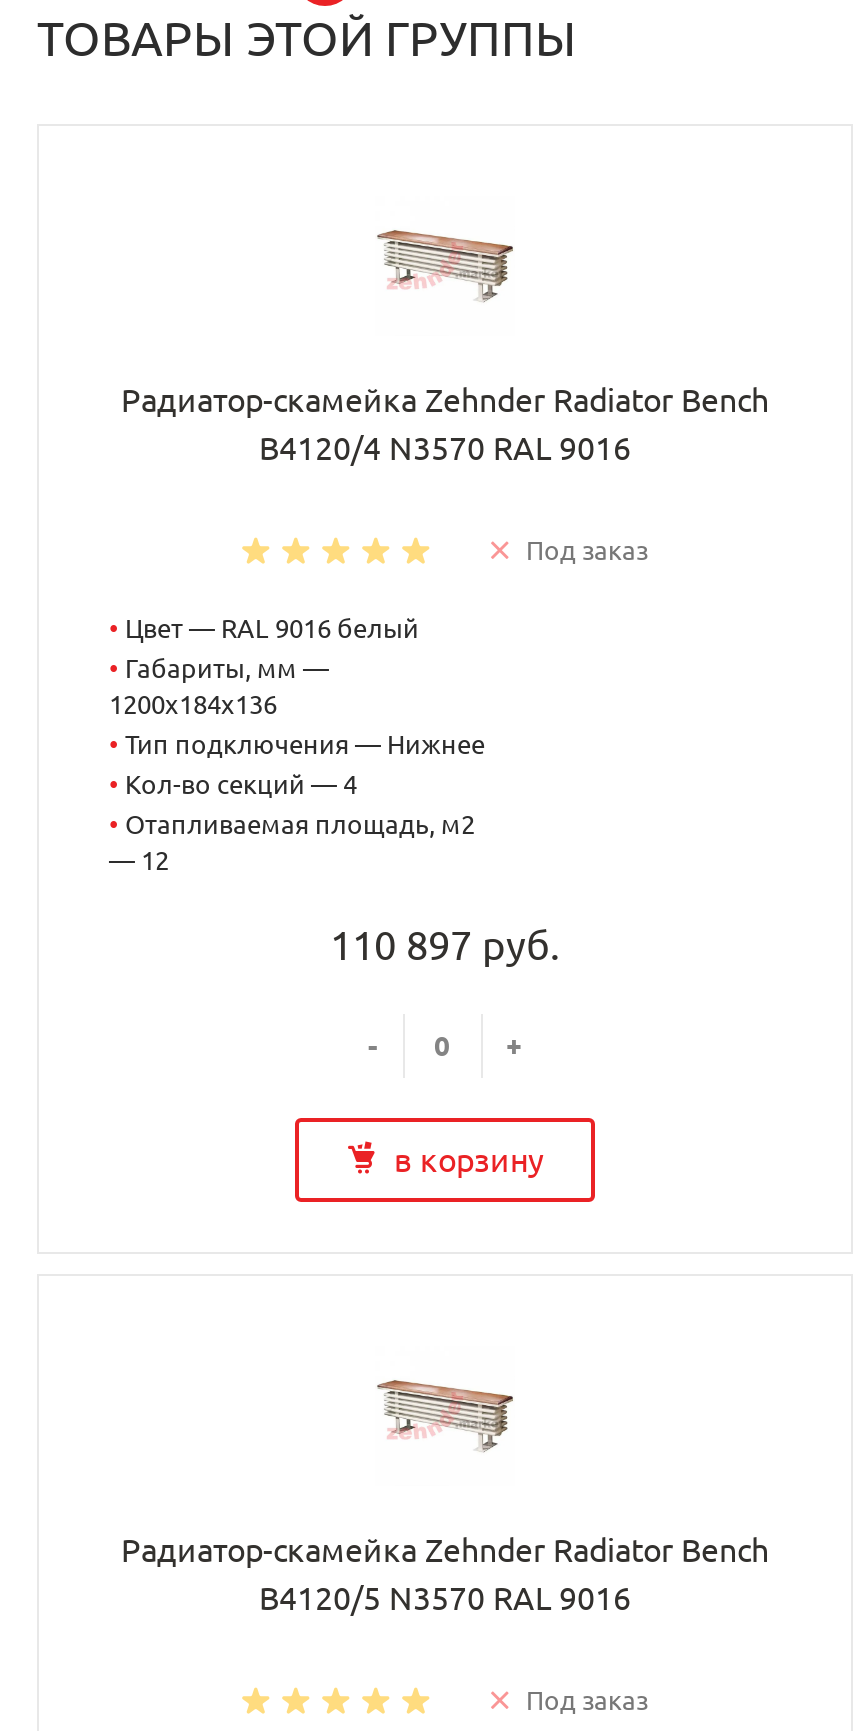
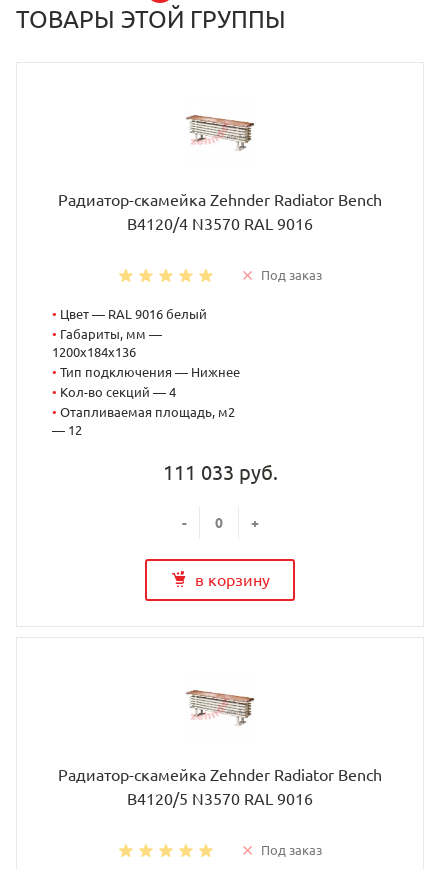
[330,921,560,967] 110 897 руб. -> [162,460,277,483] 111 033 руб.

